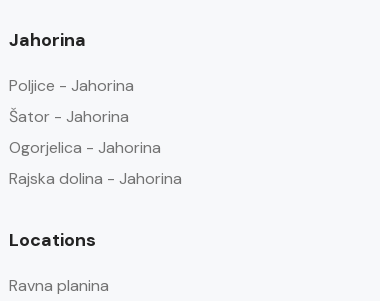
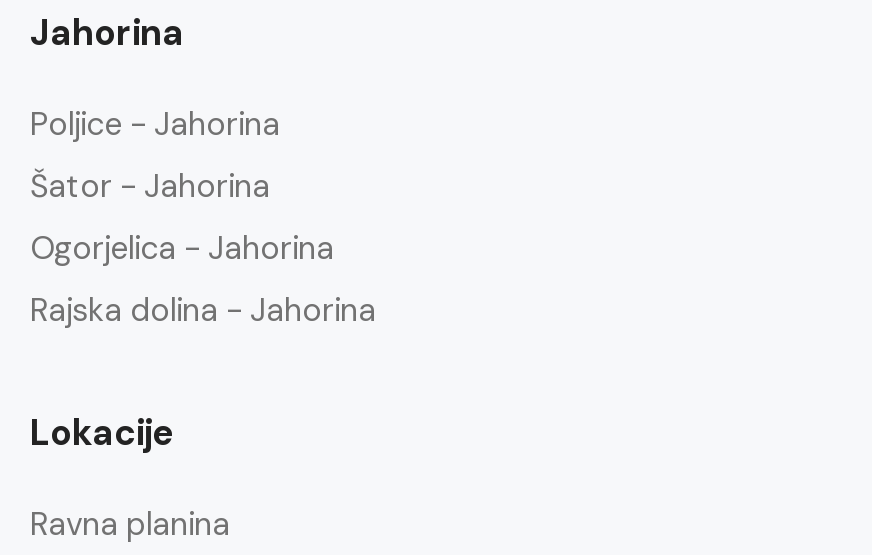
[9,228,96,252] Locations -> [30,409,174,457] Lokacije

